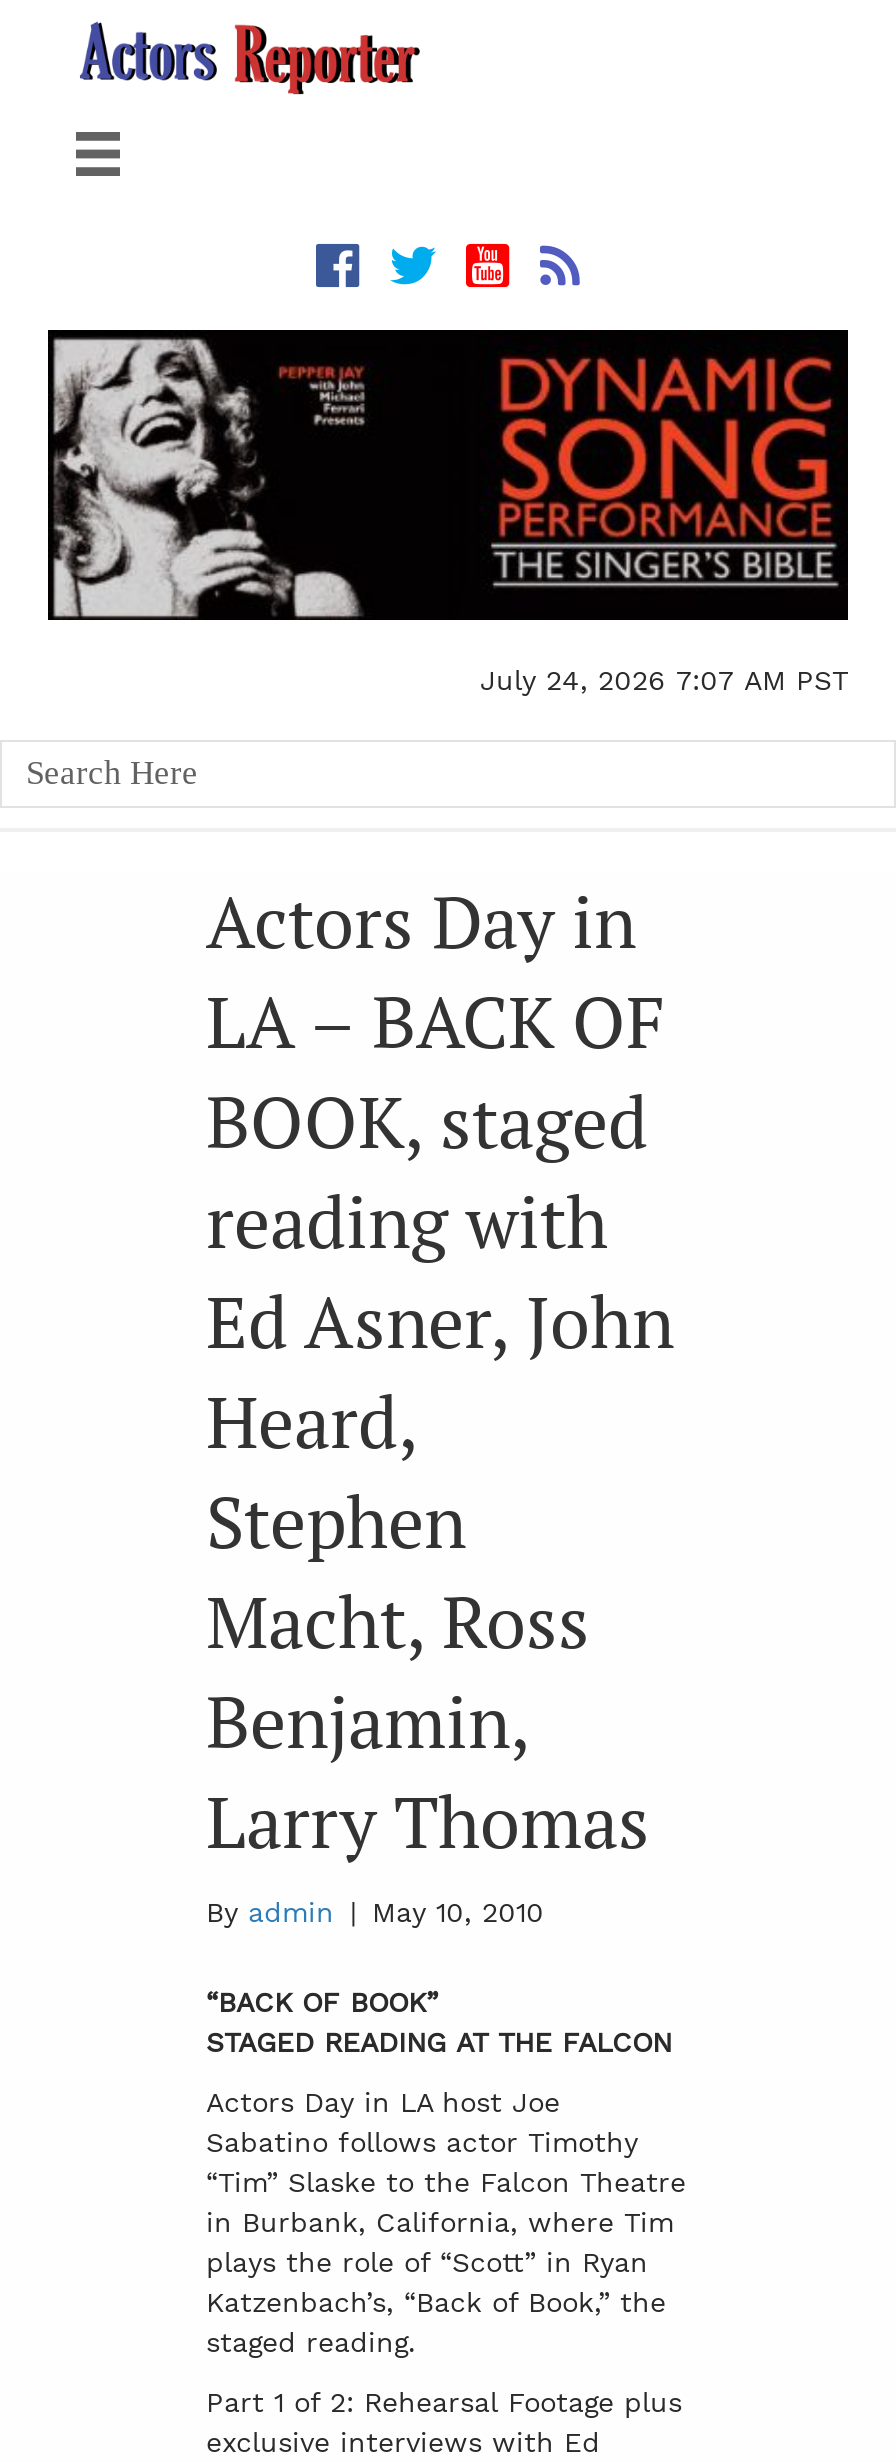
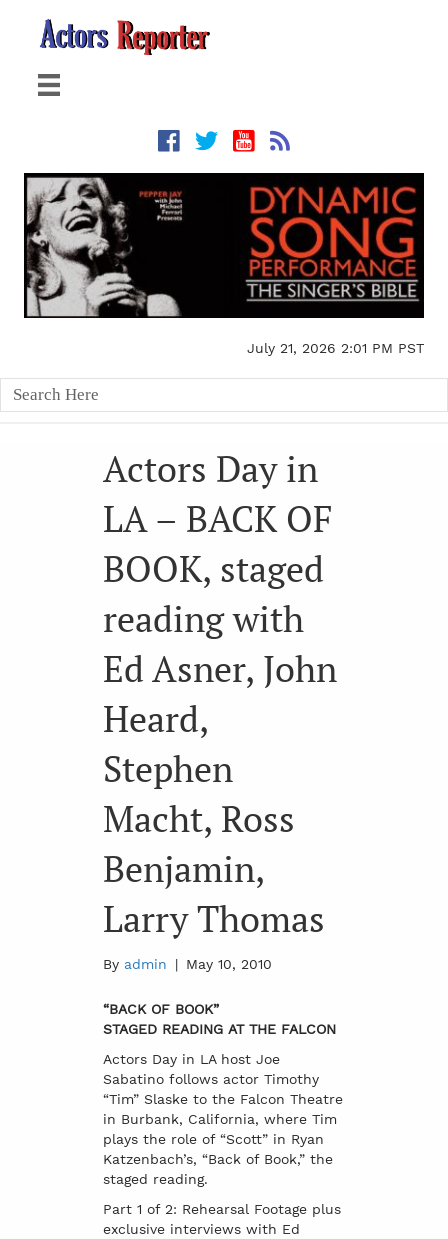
[480,663,848,695] July 24, 2026 7:07 AM PST -> [247,340,424,356] July 21, 2026 2:01 PM PST

